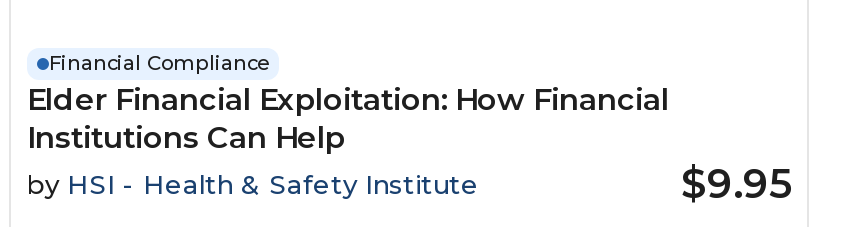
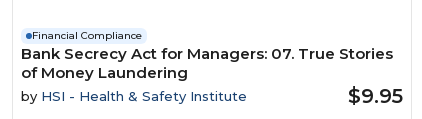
[27,80,669,156] Elder Financial Exploitation: How Financial | Institutions Can Help -> [21,44,393,82] Bank Secrecy Act for Managers: 07. True Stories | of Money Laundering

